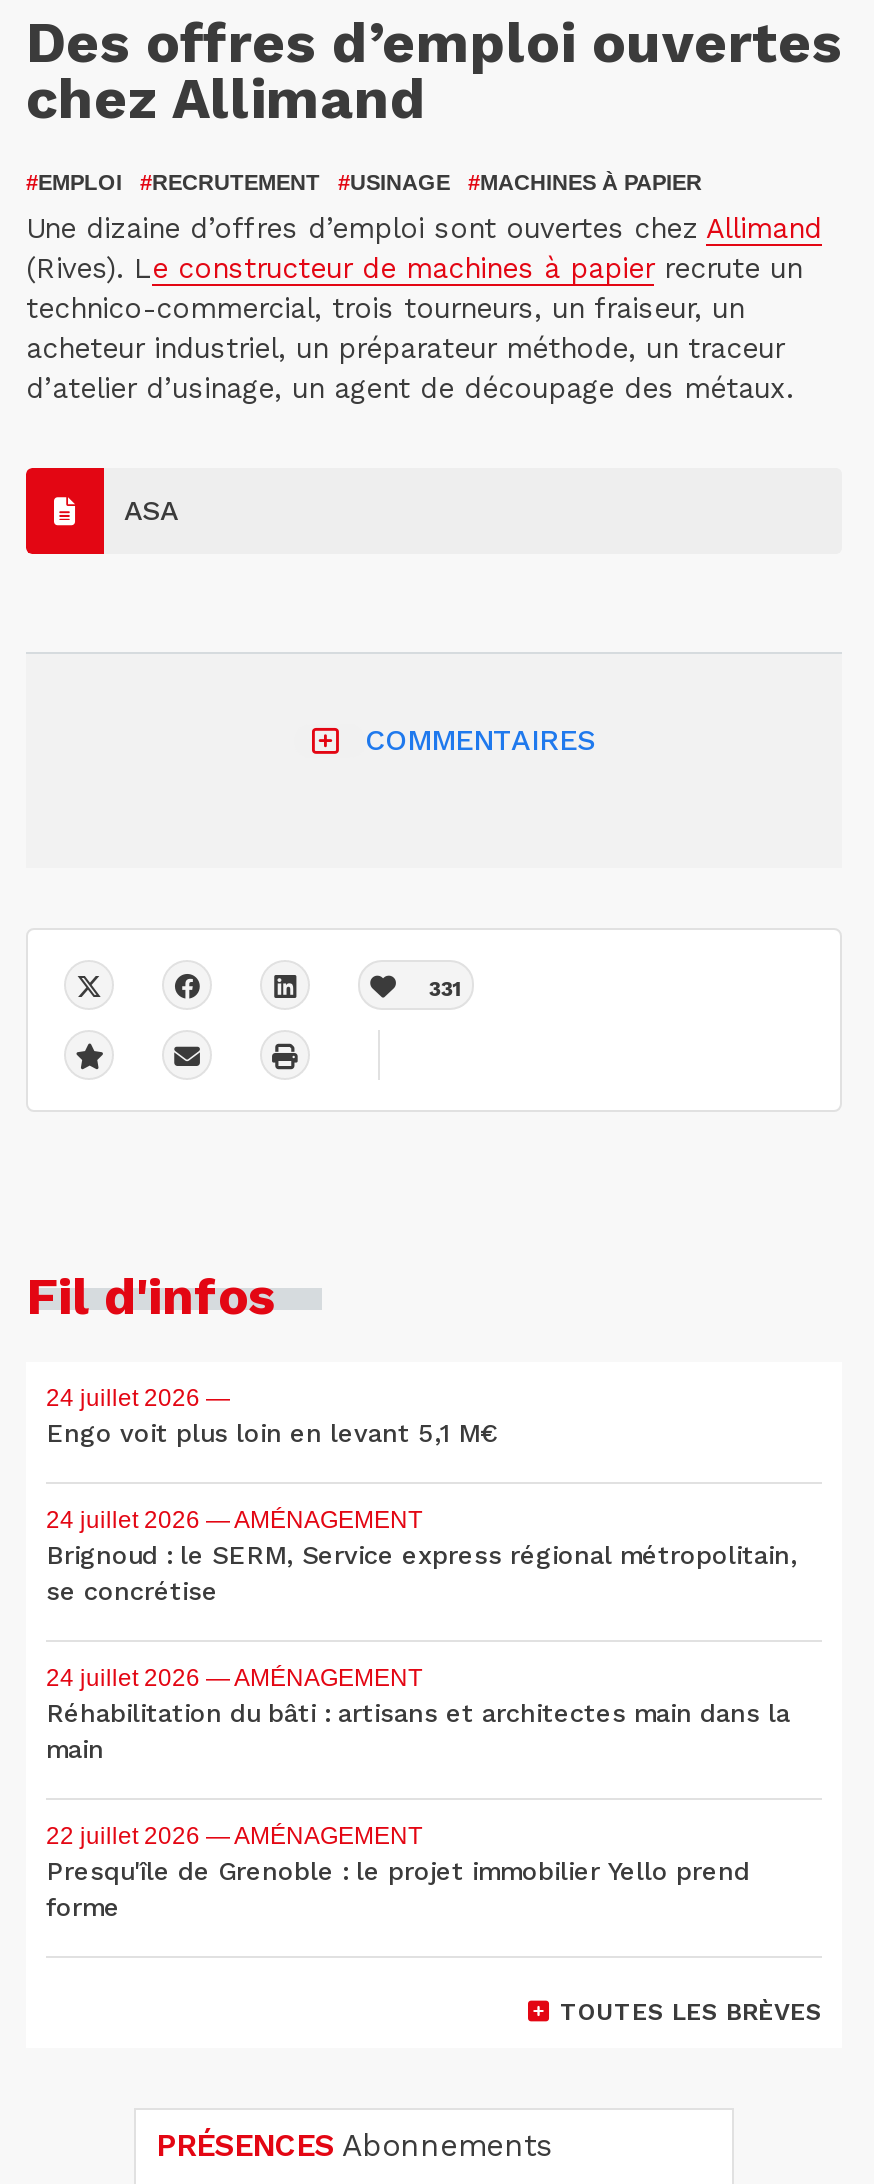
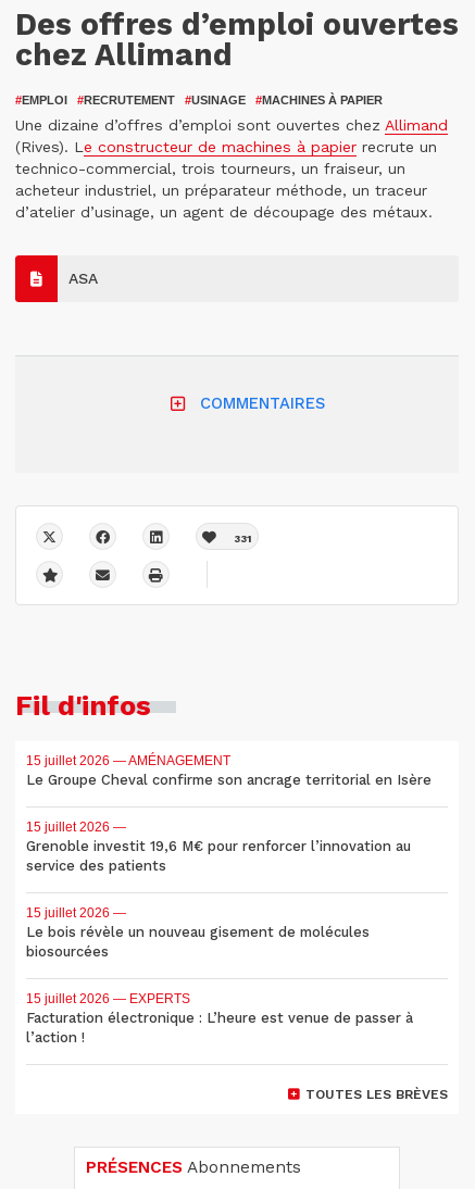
[46,1383,498,1447] 24 juillet 2026 — | Engo voit plus loin en levant 5,1 M€ -> [26,753,432,787] 15 juillet 2026 — AMÉNAGEMENT | Le Groupe Cheval confirme son ancrage territorial en Isère
[46,1505,798,1605] 24 juillet 2026 — AMÉNAGEMENT | Brignoud : le SERM, Service express régional métropolitain, | se concrétise -> [26,819,411,873] 15 juillet 2026 — | Grenoble investit 19,6 M€ pour renforcer l’innovation au | service des patients
[46,1663,790,1763] 24 juillet 2026 — AMÉNAGEMENT | Réhabilitation du bâti : artisans et architectes main dans la | main -> [26,905,370,959] 15 juillet 2026 — | Le bois révèle un nouveau gisement de molécules | biosourcées
[46,1821,750,1921] 22 juillet 2026 — AMÉNAGEMENT | Presqu'île de Grenoble : le projet immobilier Yello prend | forme -> [26,991,413,1045] 15 juillet 2026 — EXPERTS | Facturation électronique : L’heure est venue de passer à | l’action !

